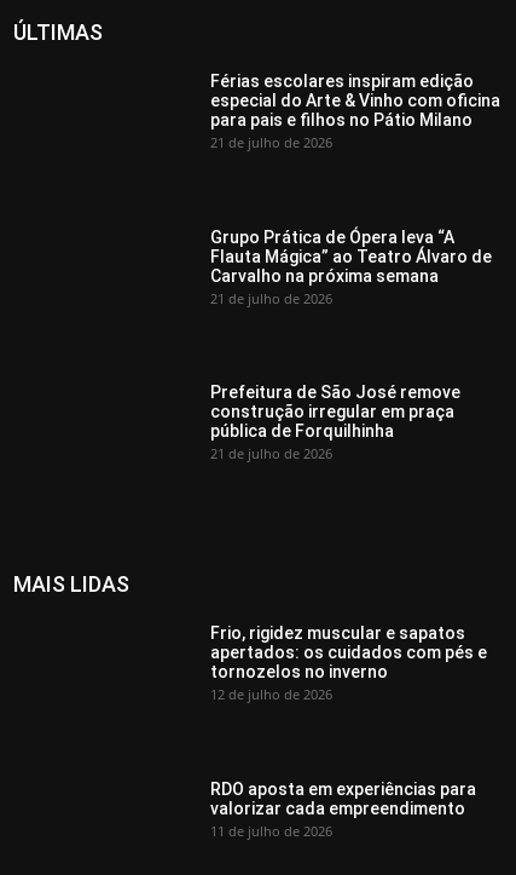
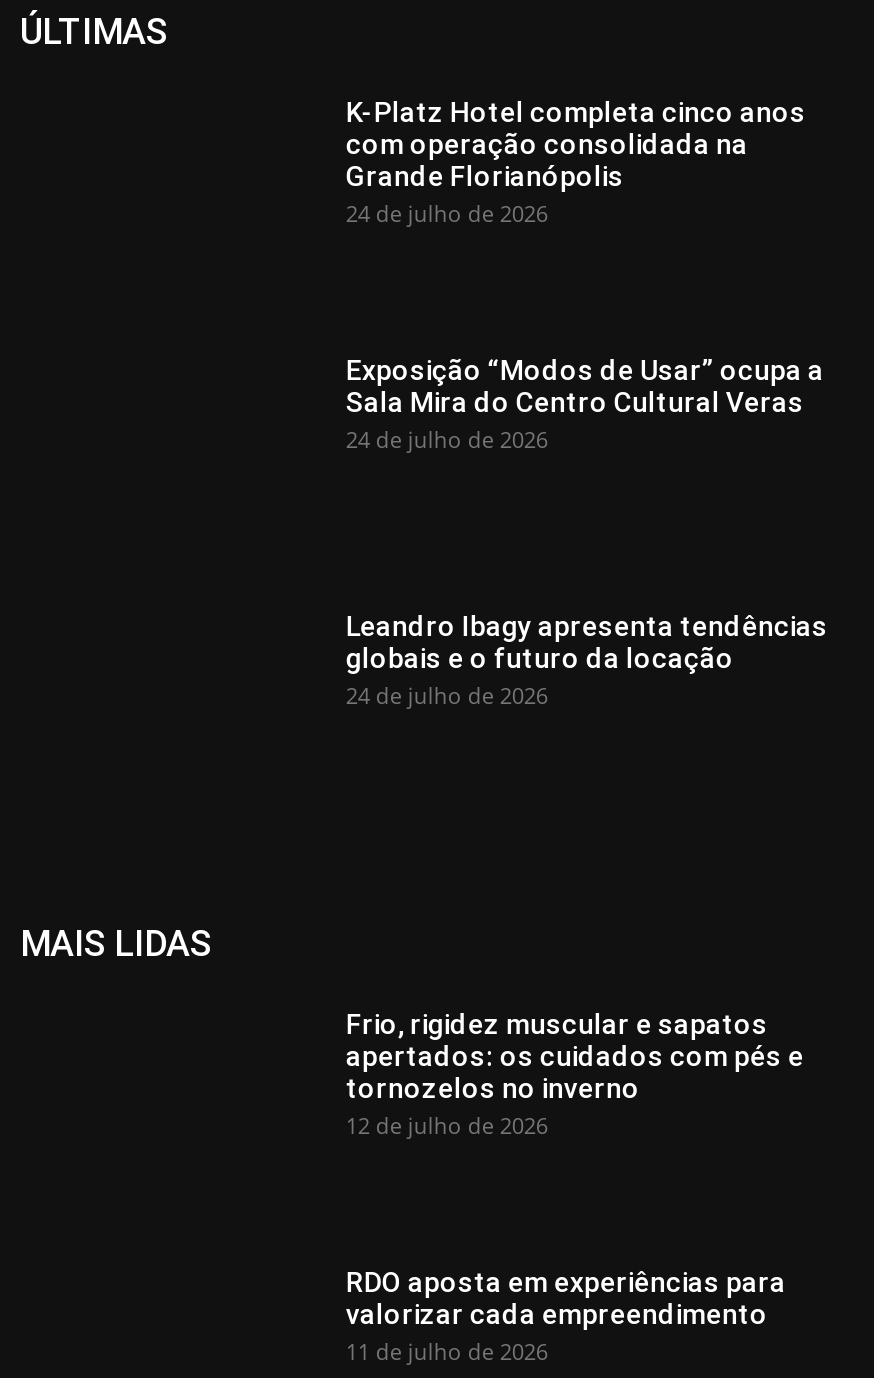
[210,71,500,151] Férias escolares inspiram edição | especial do Arte & Vinho com oficina | para pais e filhos no Pátio Milano | 21 de julho de 2026 -> [346,95,806,227] K-Platz Hotel completa cinco anos | com operação consolidada na | Grande Florianópolis | 24 de julho de 2026
[210,227,492,307] Grupo Prática de Ópera leva “A | Flauta Mágica” ao Teatro Álvaro de | Carvalho na próxima semana | 21 de julho de 2026 -> [346,353,824,453] Exposição “Modos de Usar” ocupa a | Sala Mira do Centro Cultural Veras | 24 de julho de 2026
[210,383,460,463] Prefeitura de São José remove | construção irregular em praça | pública de Forquilhinha | 21 de julho de 2026 -> [346,611,828,711] Leandro Ibagy apresenta tendências | globais e o futuro da locação | 24 de julho de 2026

